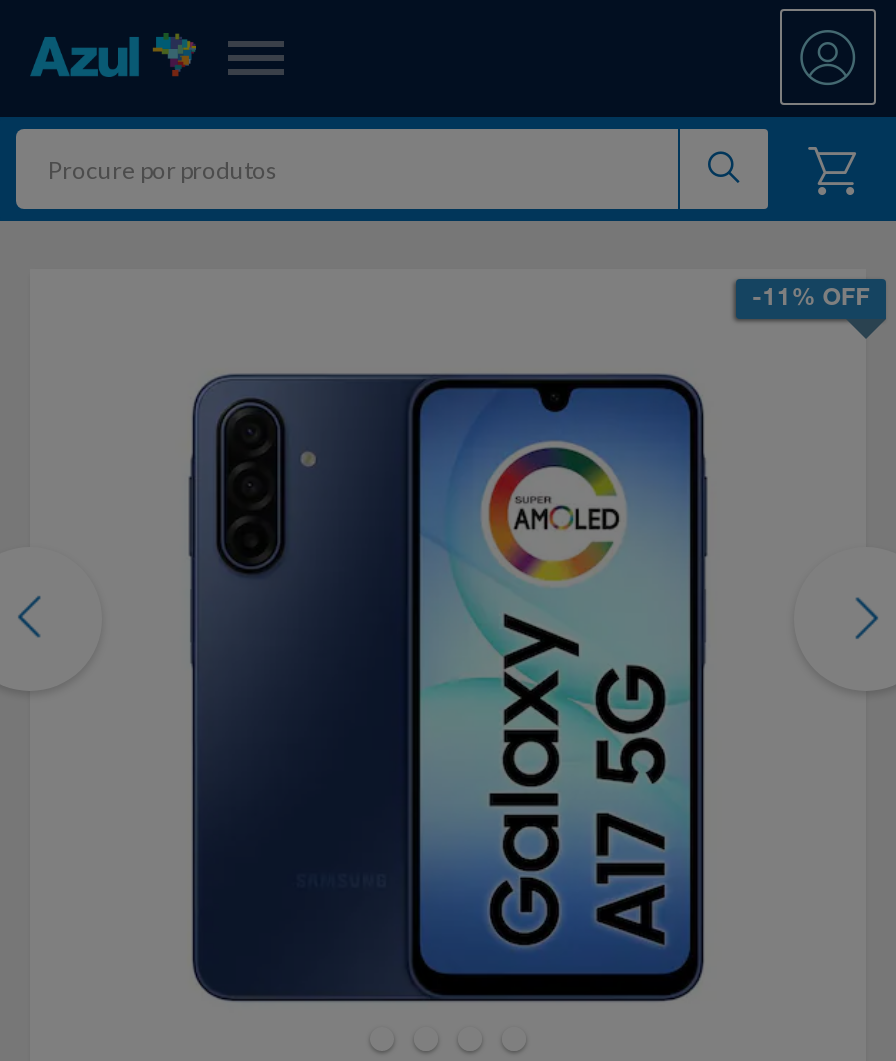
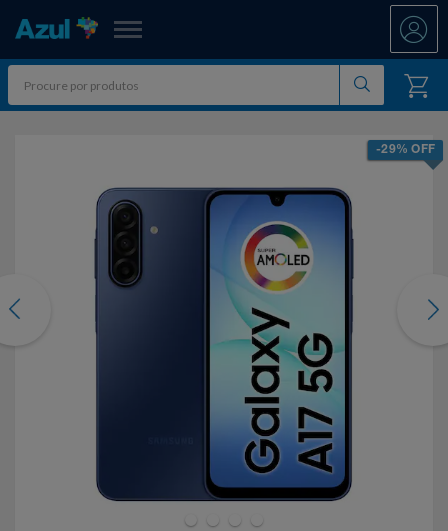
[752,287,870,311] -11% OFF -> [376,144,435,156] -29% OFF

